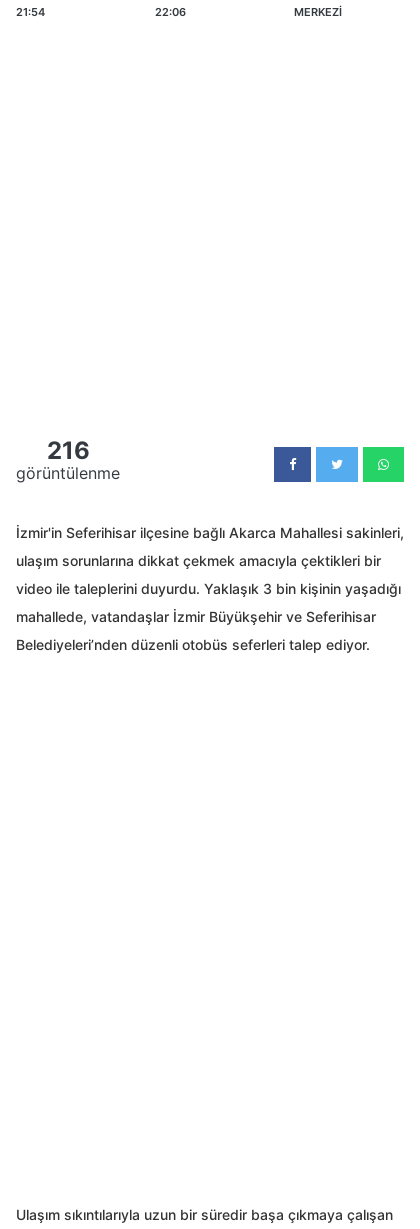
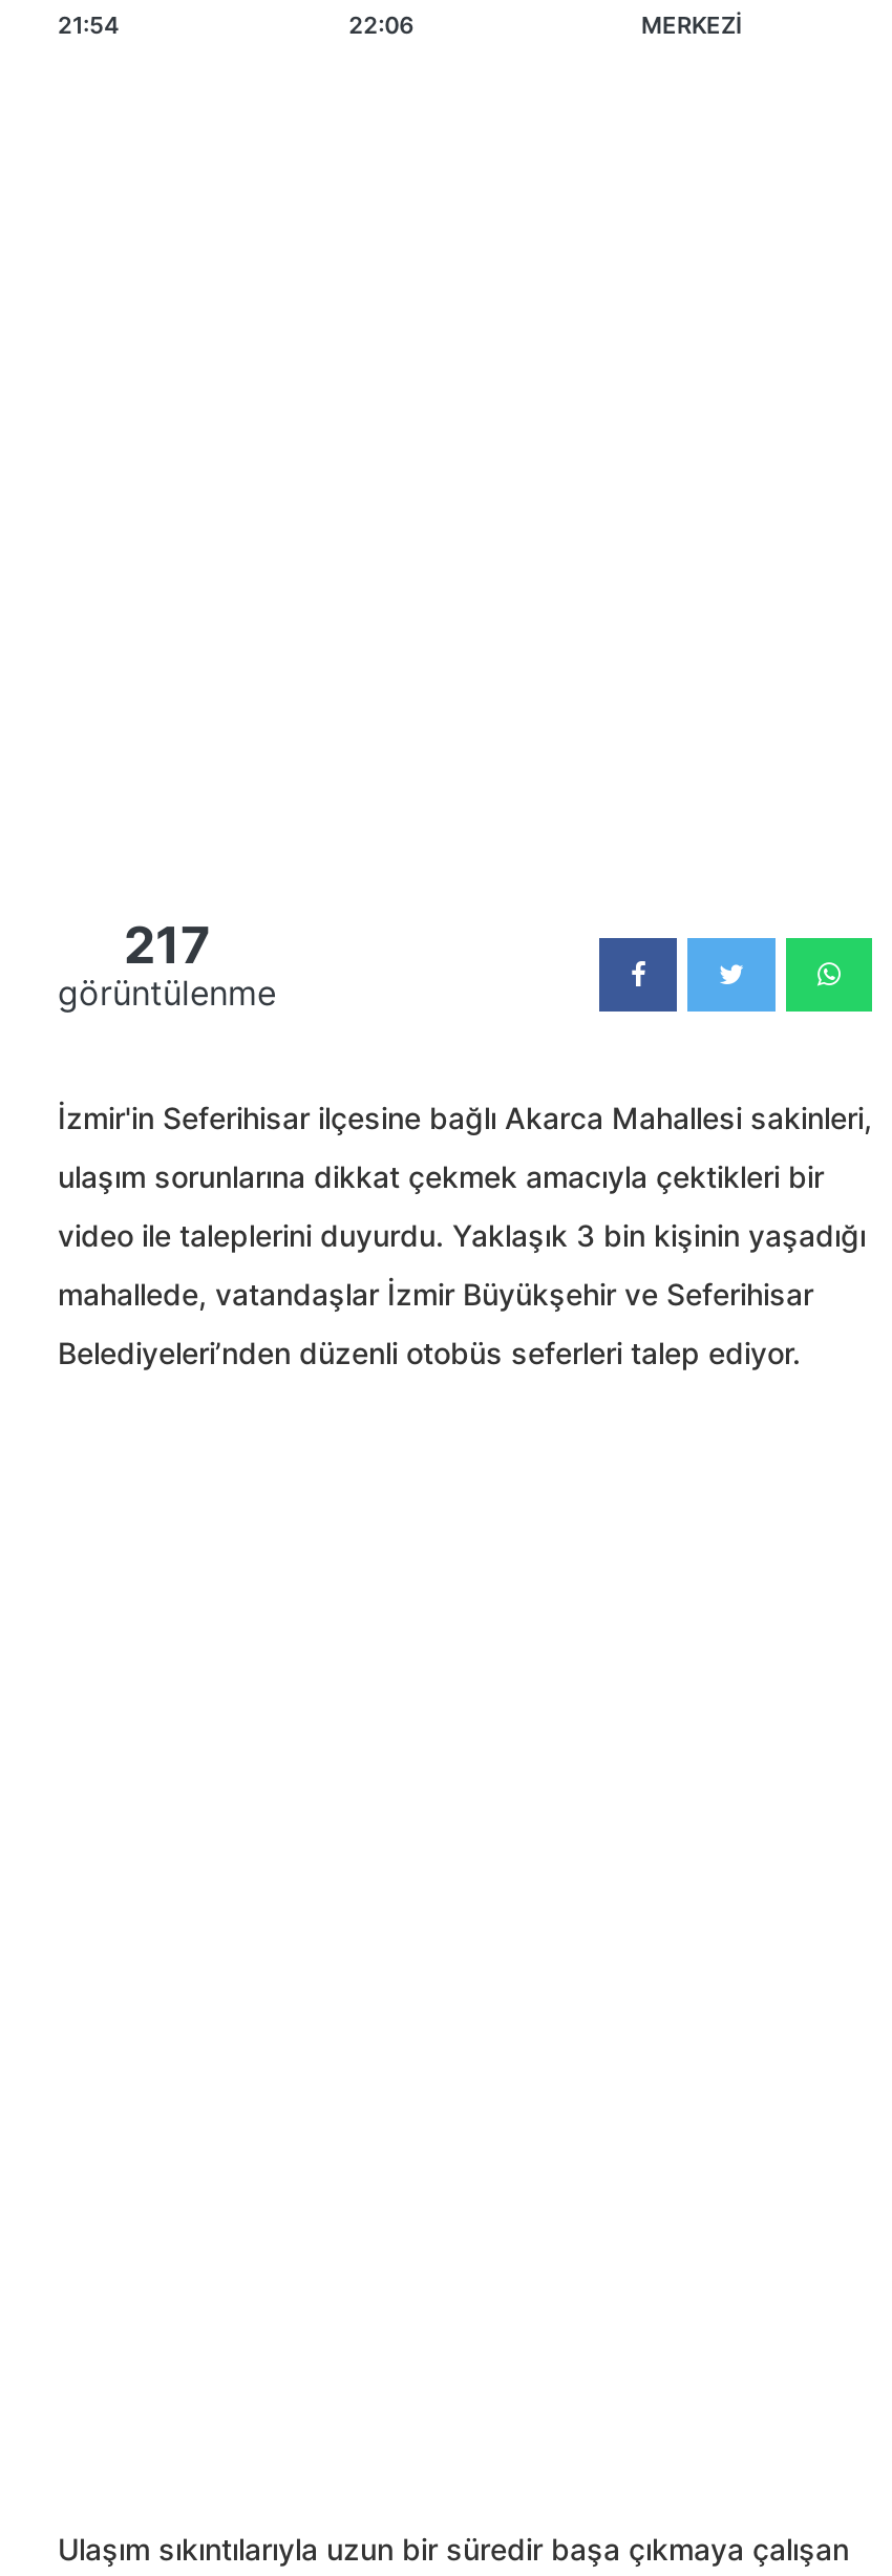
[46,436,89,465] 216 -> [124,915,210,976] 217

